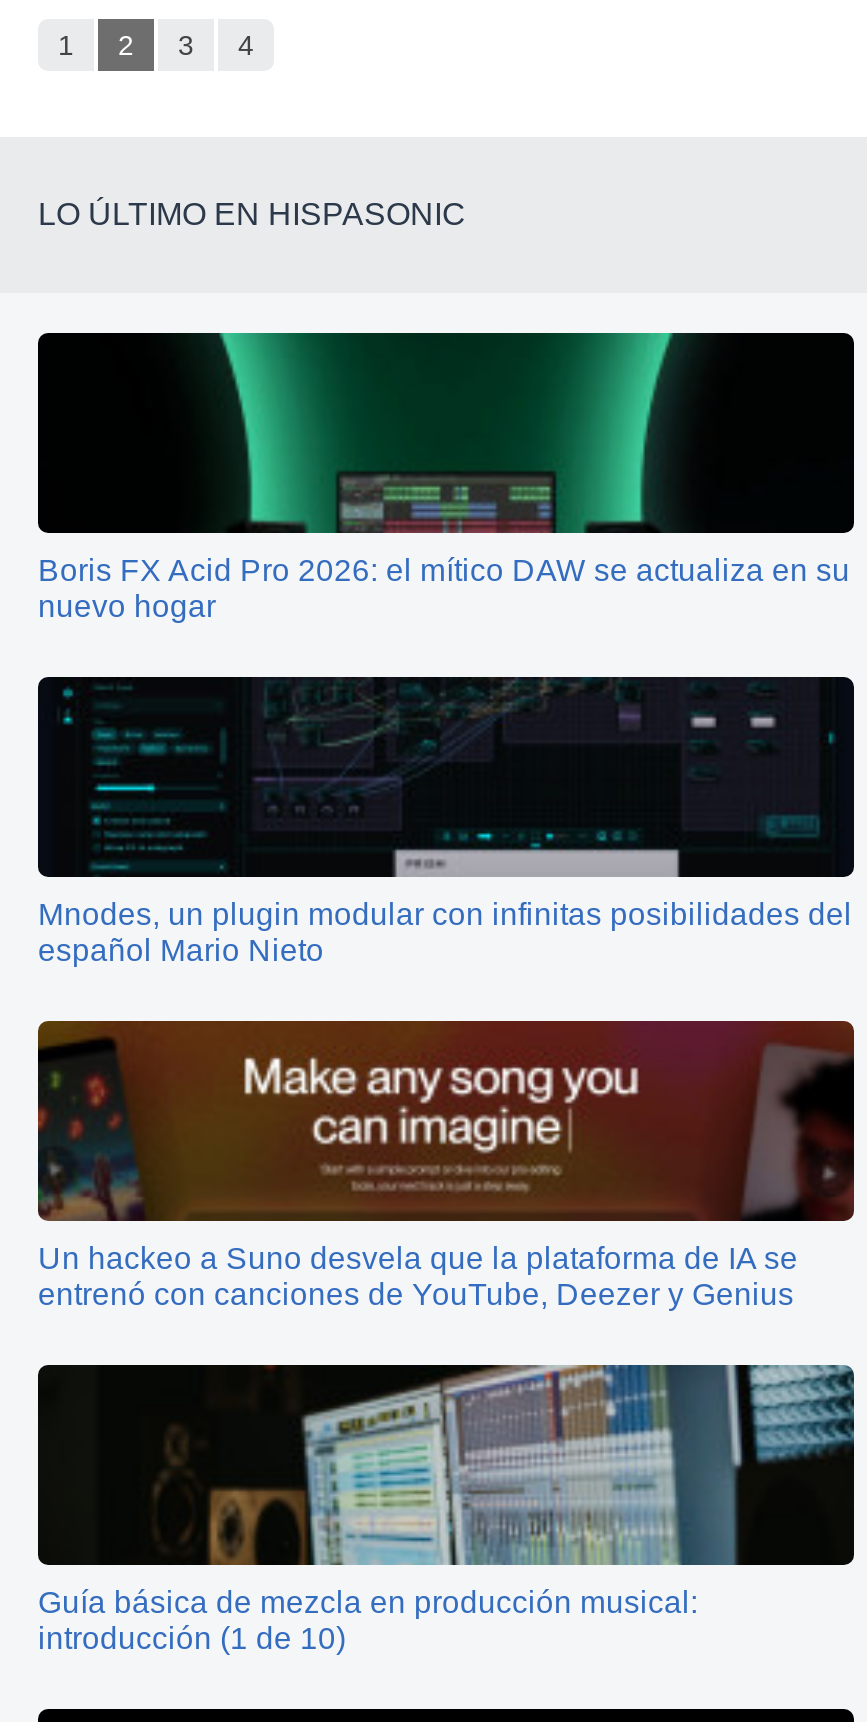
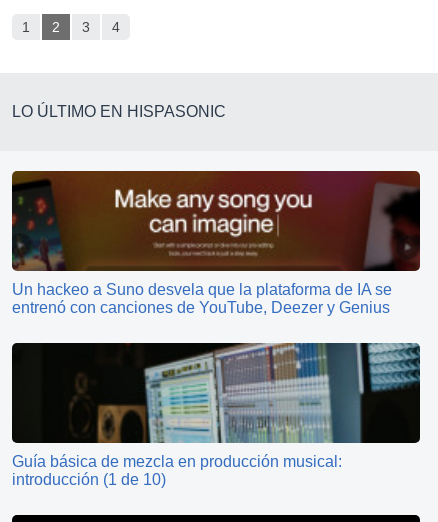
[36,331,854,623] [image] | Boris FX Acid Pro 2026: el mítico DAW se actualiza en su | nuevo hogar -> none
[38,675,854,967] [image] | Mnodes, un plugin modular con infinitas posibilidades del | español Mario Nieto -> none

